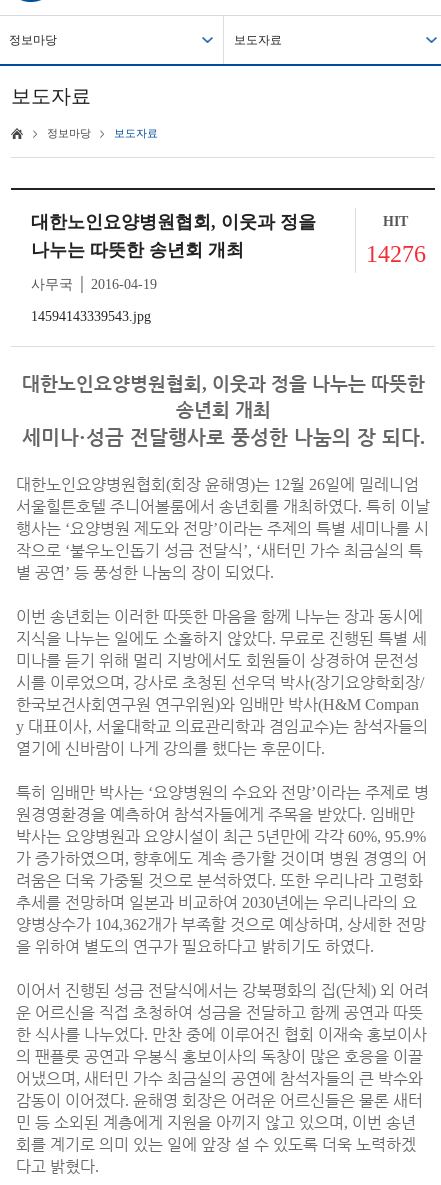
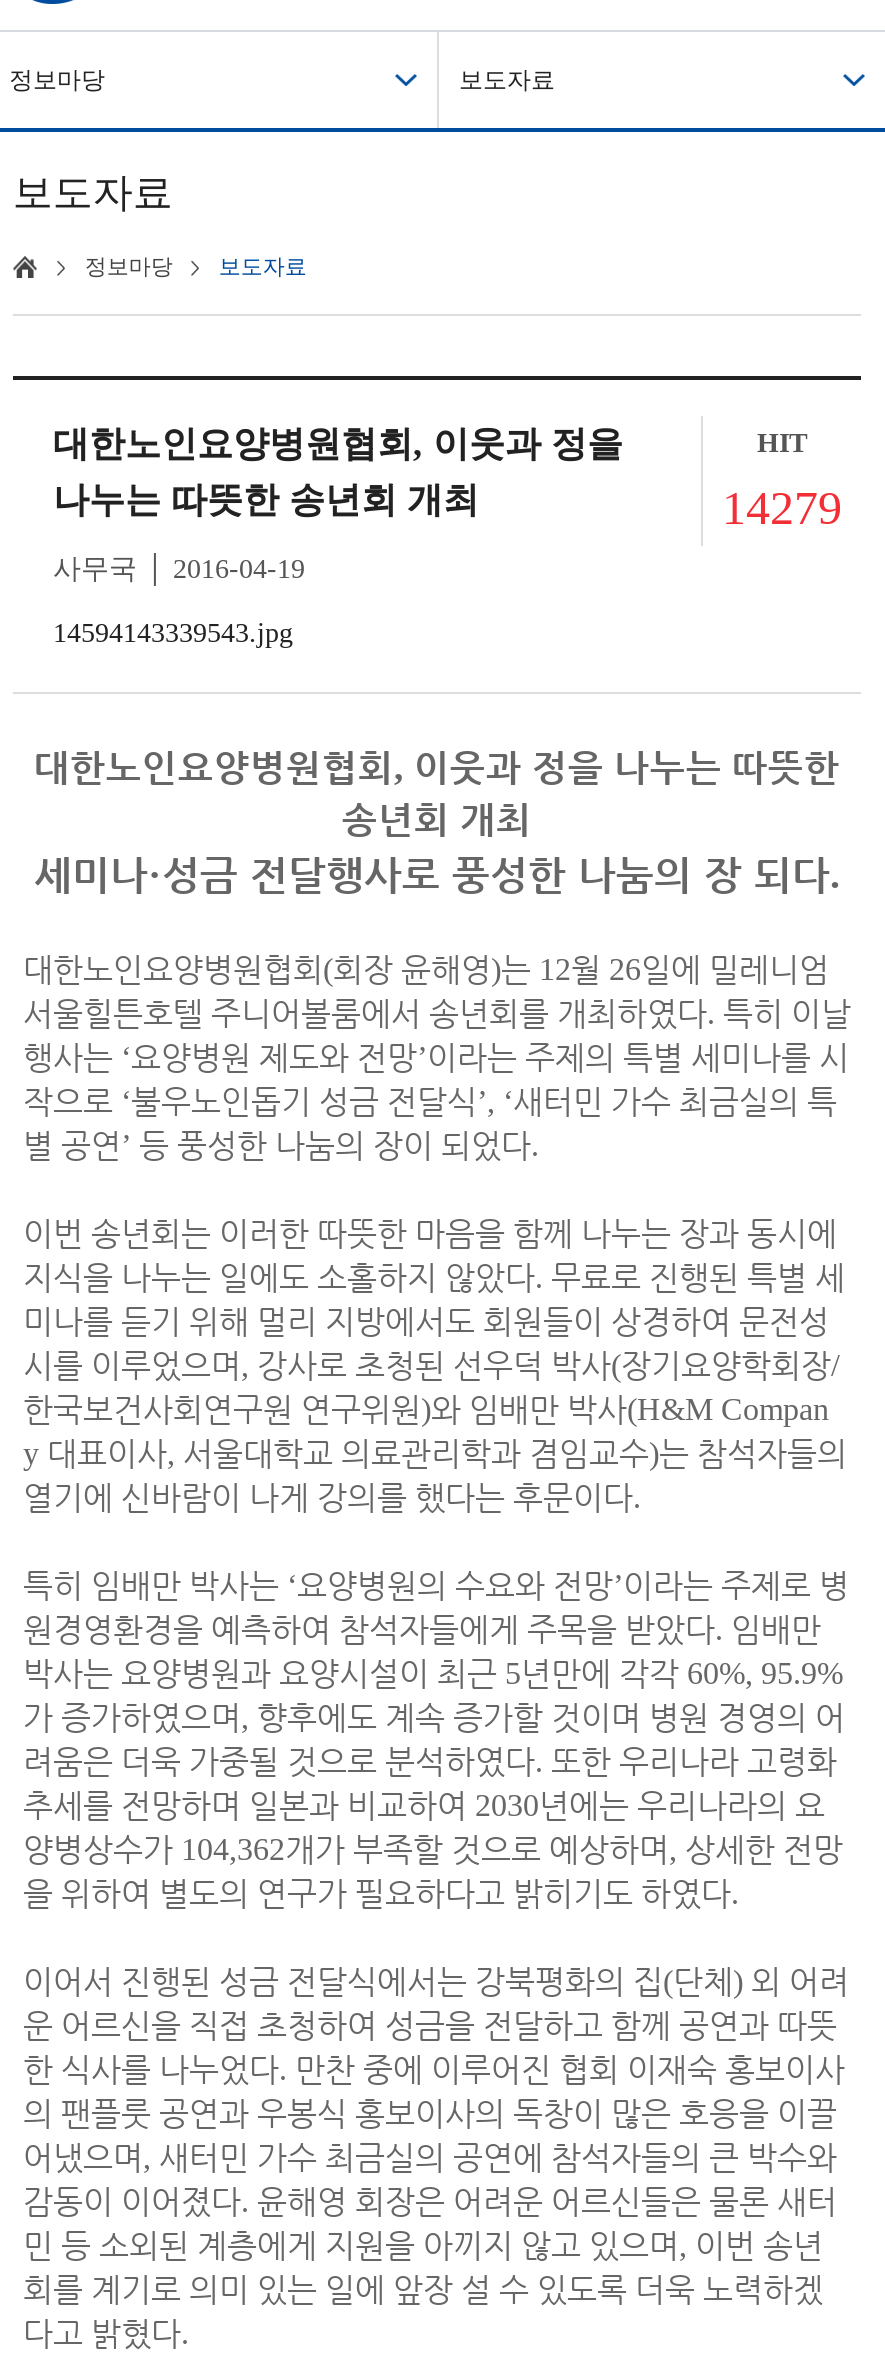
[365,241,425,267] 14276 -> [722,482,842,534] 14279

